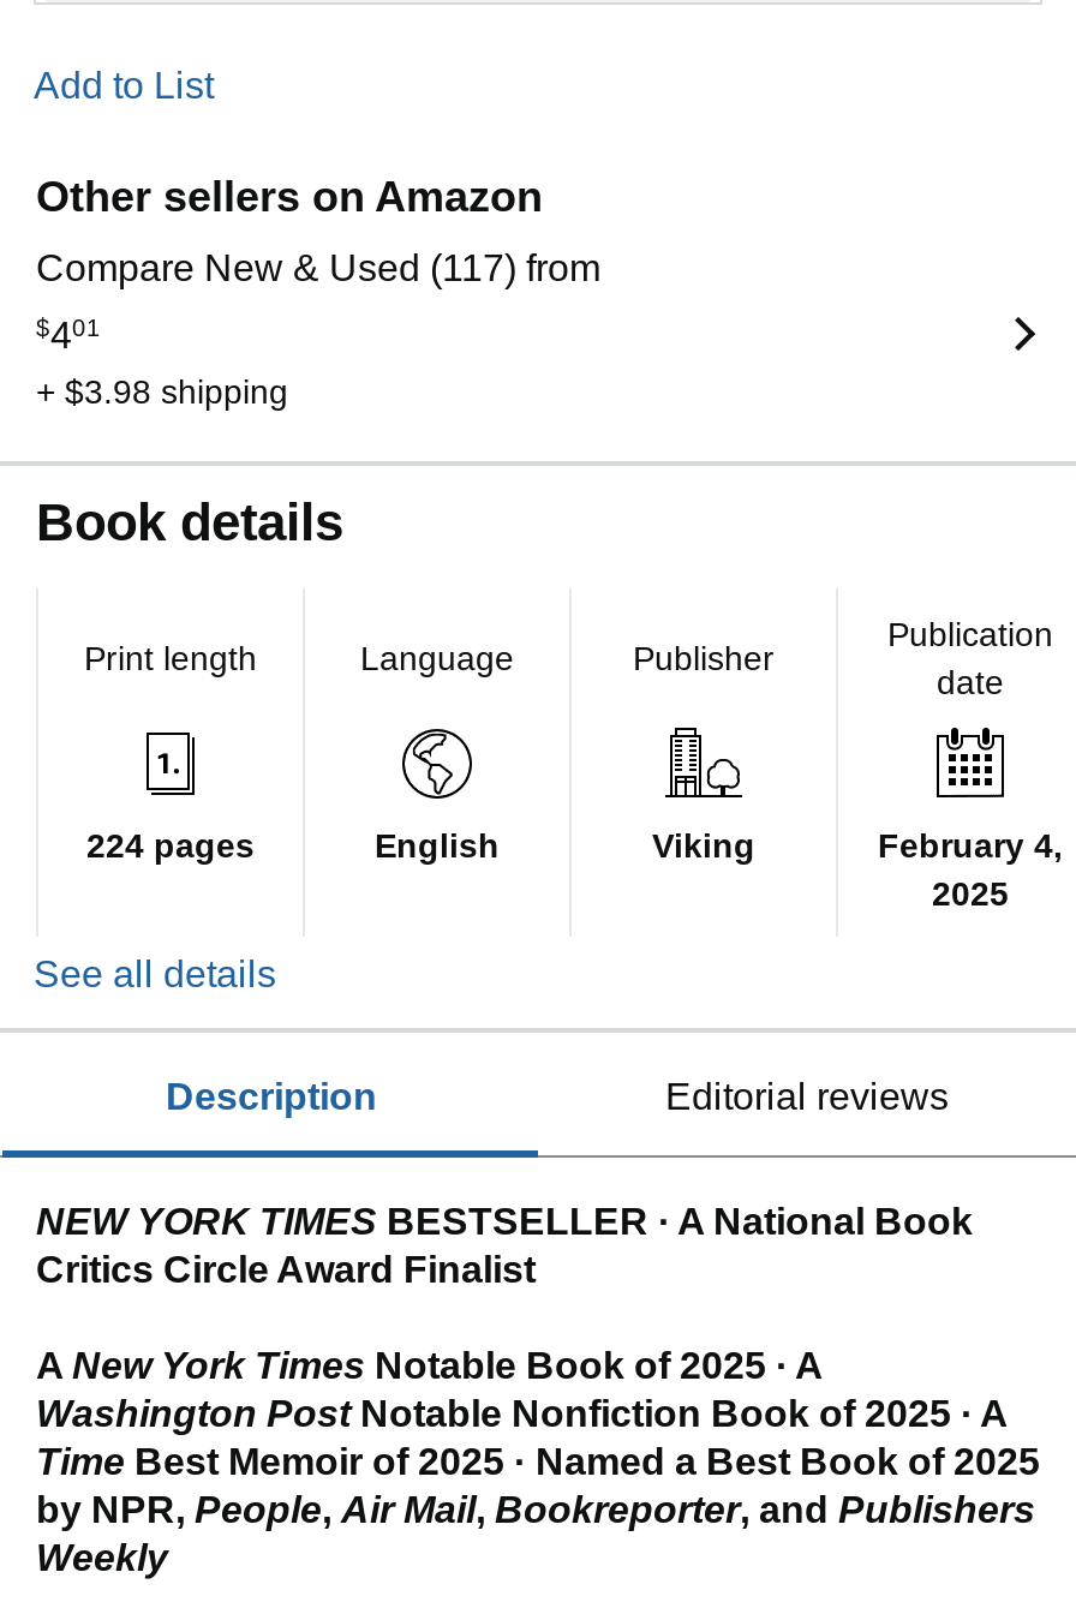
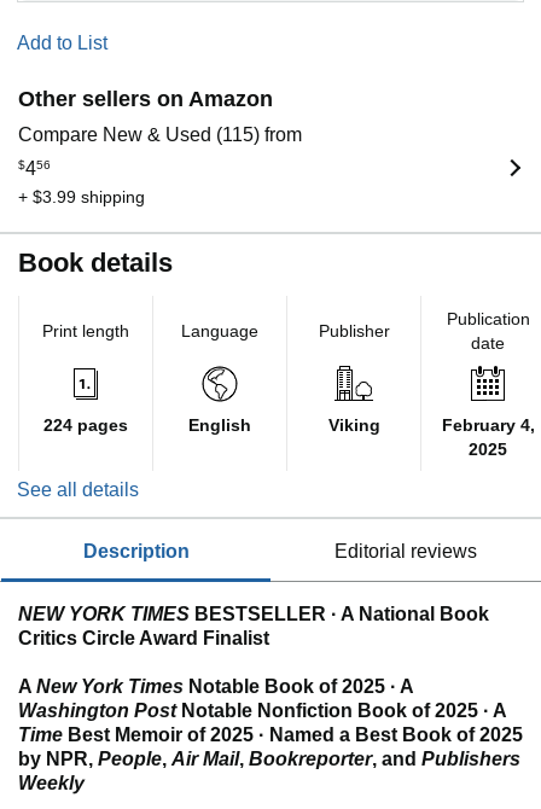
[36,248,600,289] Compare New & Used (117) from -> [18,125,302,145] Compare New & Used (115) from
[36,315,101,356] $401 -> [18,158,51,179] $456
[36,373,288,411] + $3.98 shipping -> [18,187,145,207] + $3.99 shipping

